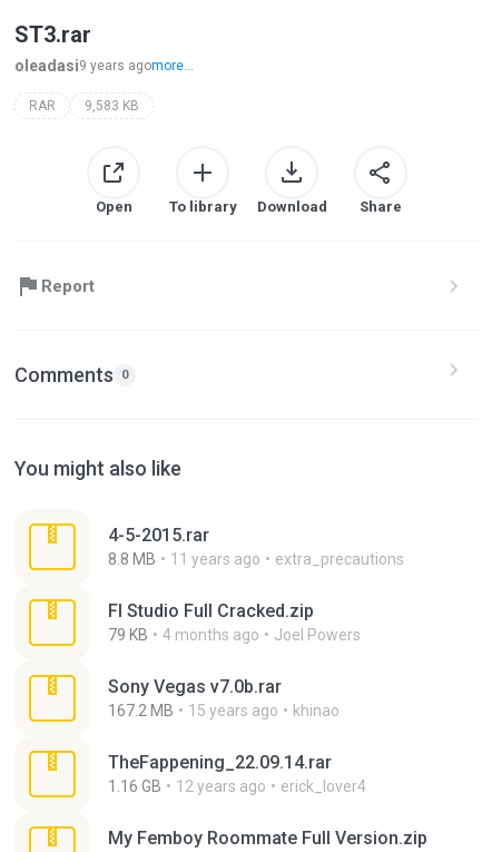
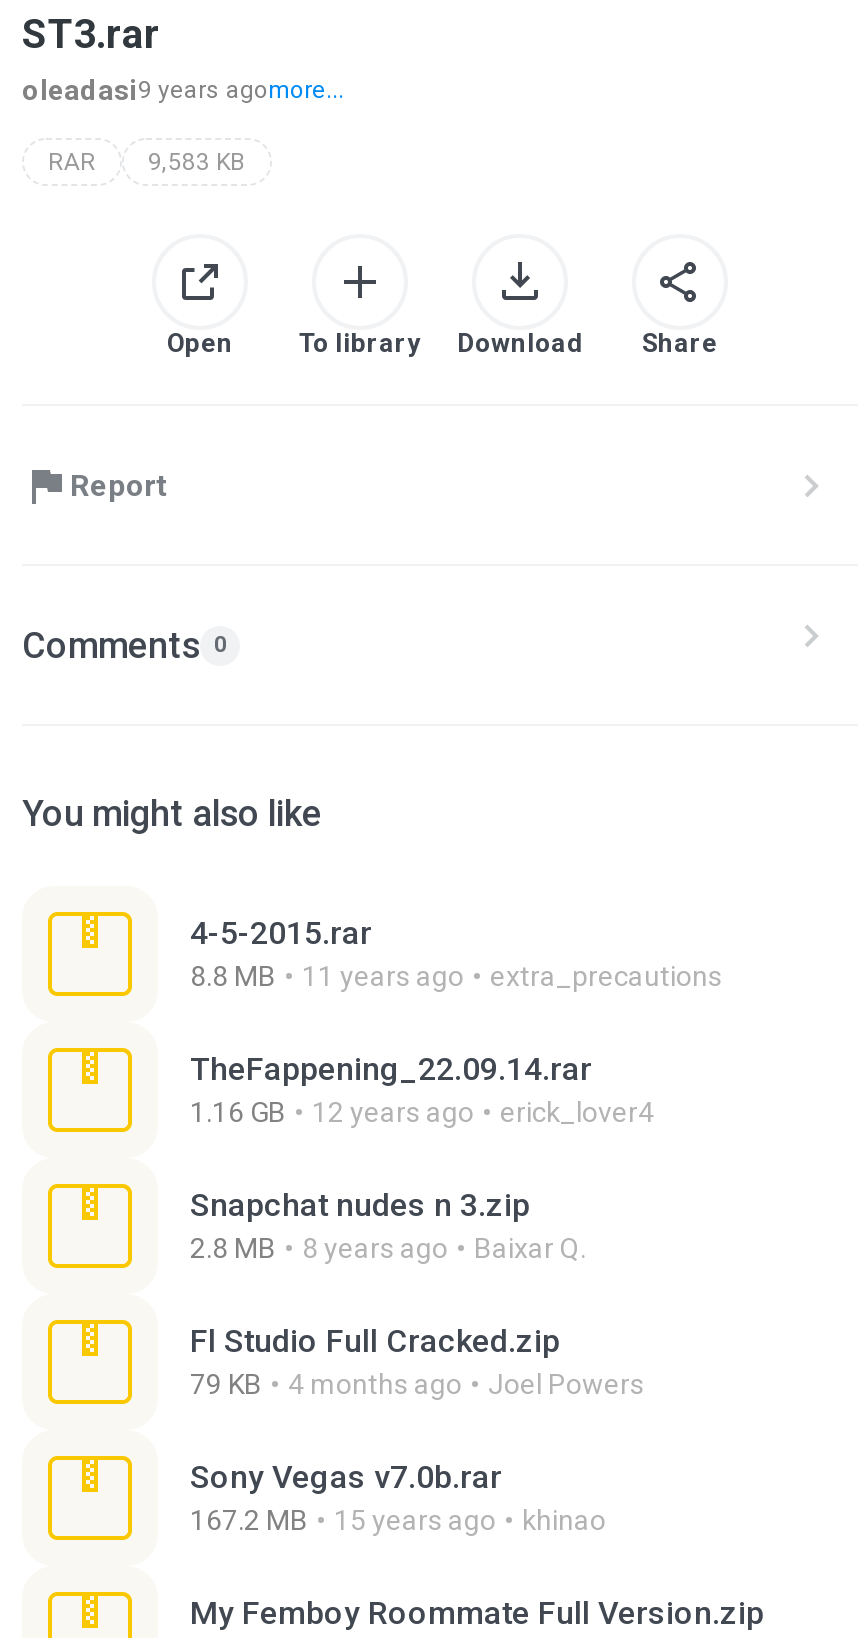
none -> [190,1186,586,1264] Snapchat nudes n 3.zip | 2.8 MB | 8 years ago | Baixar Q.
moved [108,600,361,719] -> [190,1322,644,1536]: Fl Studio Full Cracked.zip | 79 KB | 4 months ago | Joel Powers | Sony Vegas v7.0b.rar | 167.2 MB | 15 years ago | khinao
moved [108,752,366,795] -> [190,1050,654,1128]: TheFappening_22.09.14.rar | 1.16 GB | 12 years ago | erick_lover4

